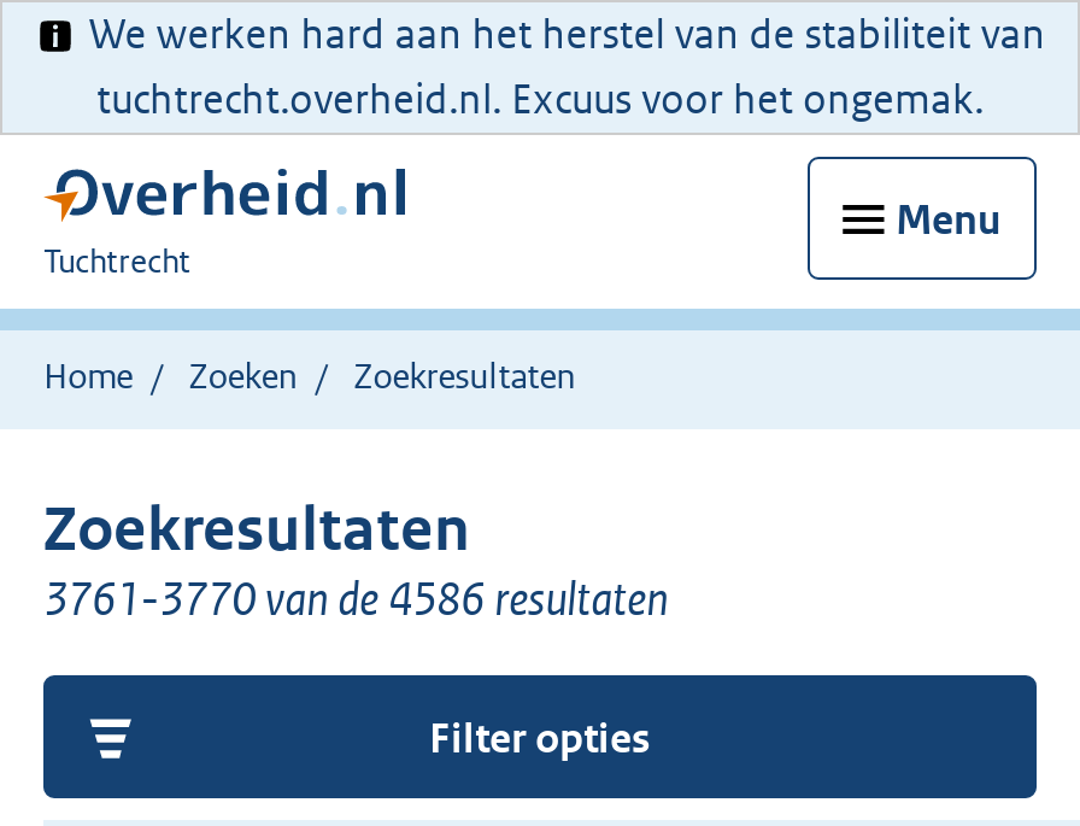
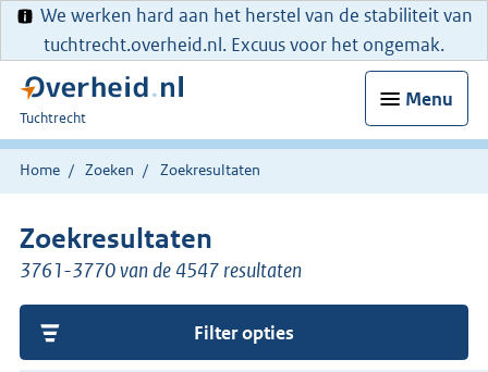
[43,572,668,627] 3761-3770 van de 4586 resultaten -> [20,258,302,283] 3761-3770 van de 4547 resultaten

